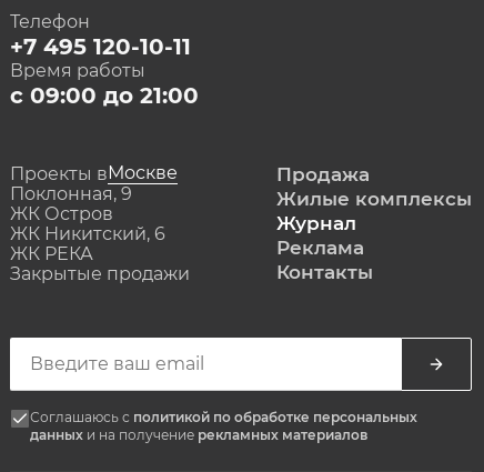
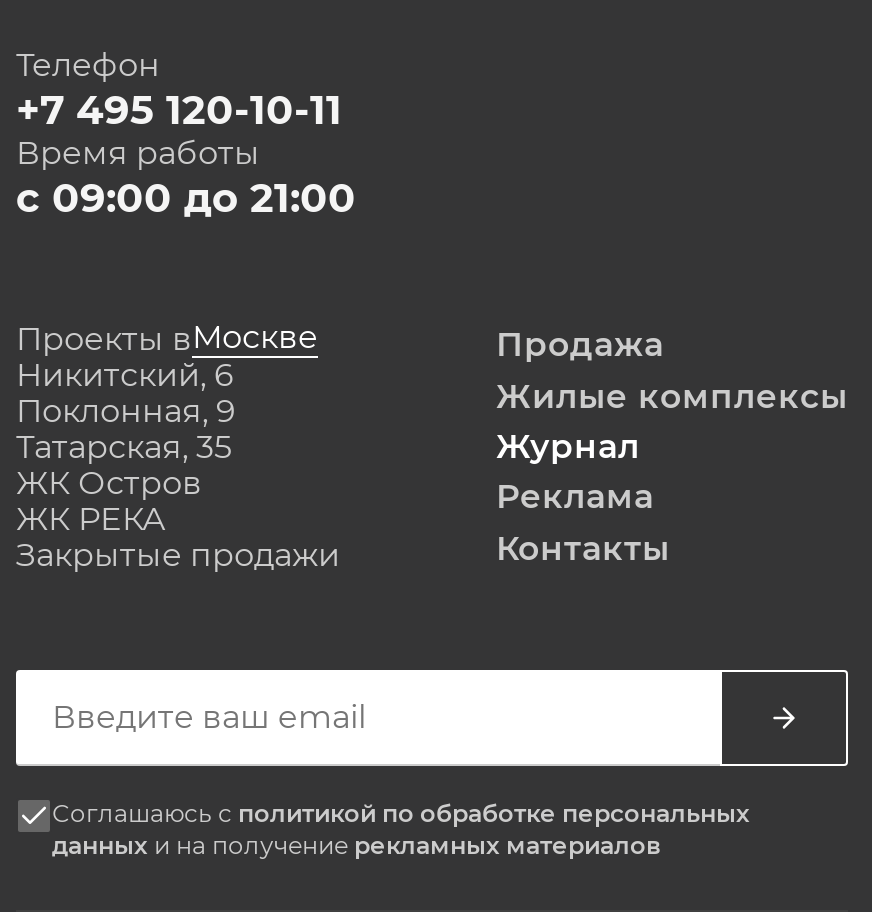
none -> [16,356,234,394] Никитский, 6
moved [10,203,113,224] -> [16,464,202,502]: ЖК Остров
[10,223,165,244] ЖК Никитский, 6 -> none
none -> [16,428,232,466] Татарская, 35

